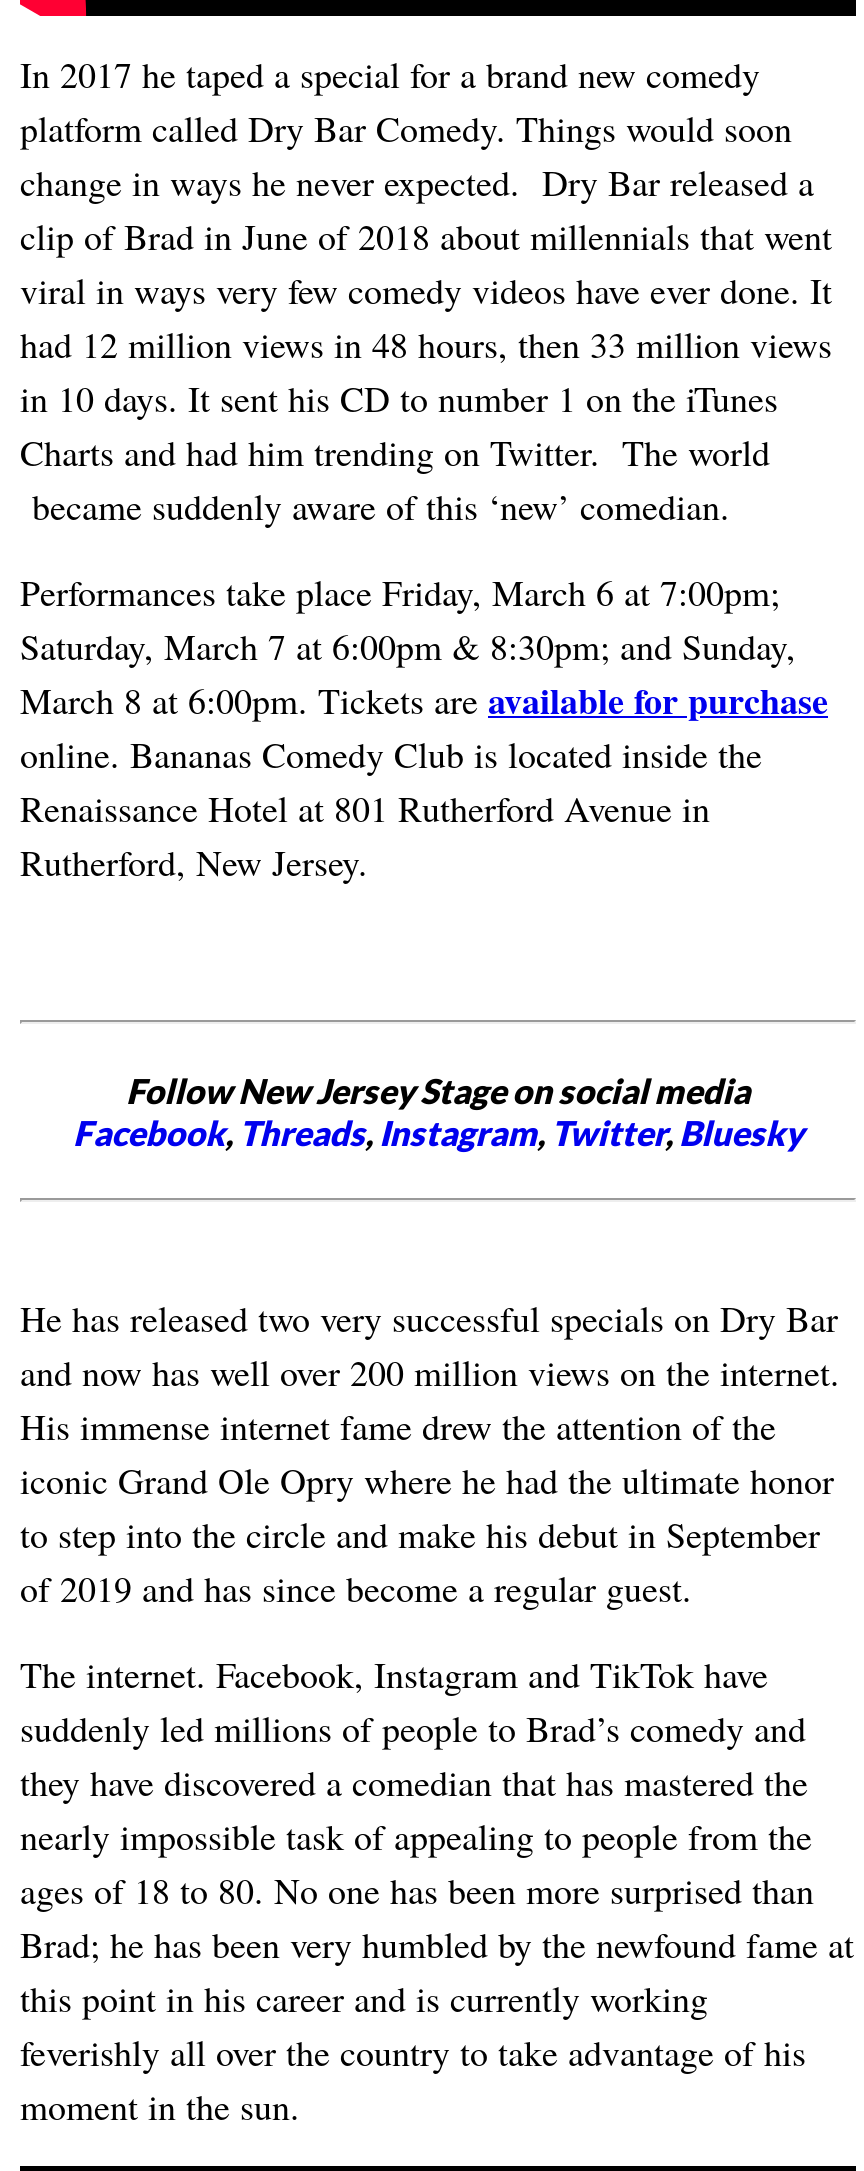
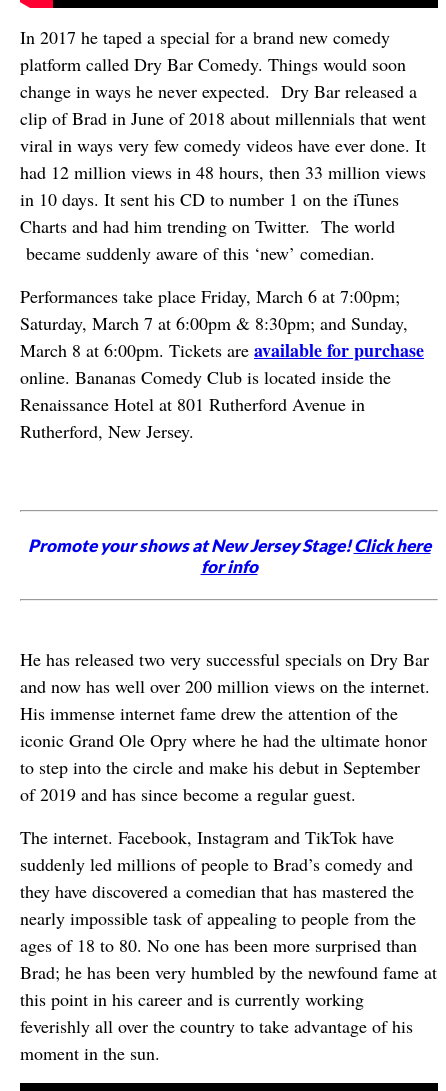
[73,1069,803,1153] Follow New Jersey Stage on social media | Facebook, Threads, Instagram, Twitter, Bluesky -> [27,535,430,577] Promote your shows at New Jersey Stage!Click here | for info

